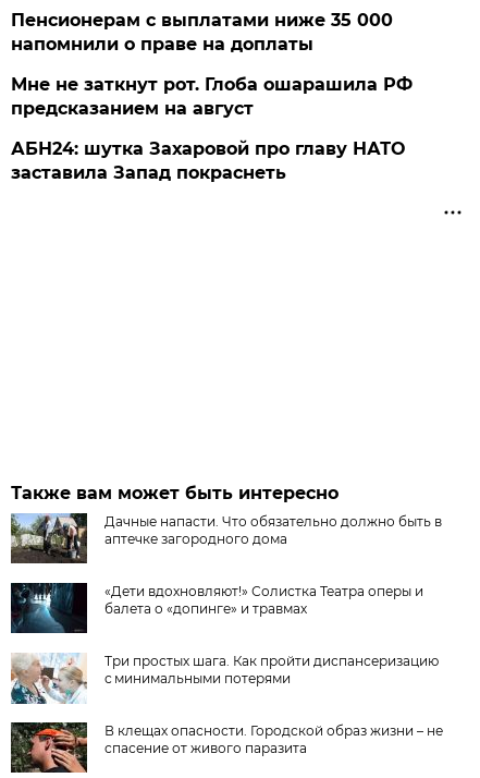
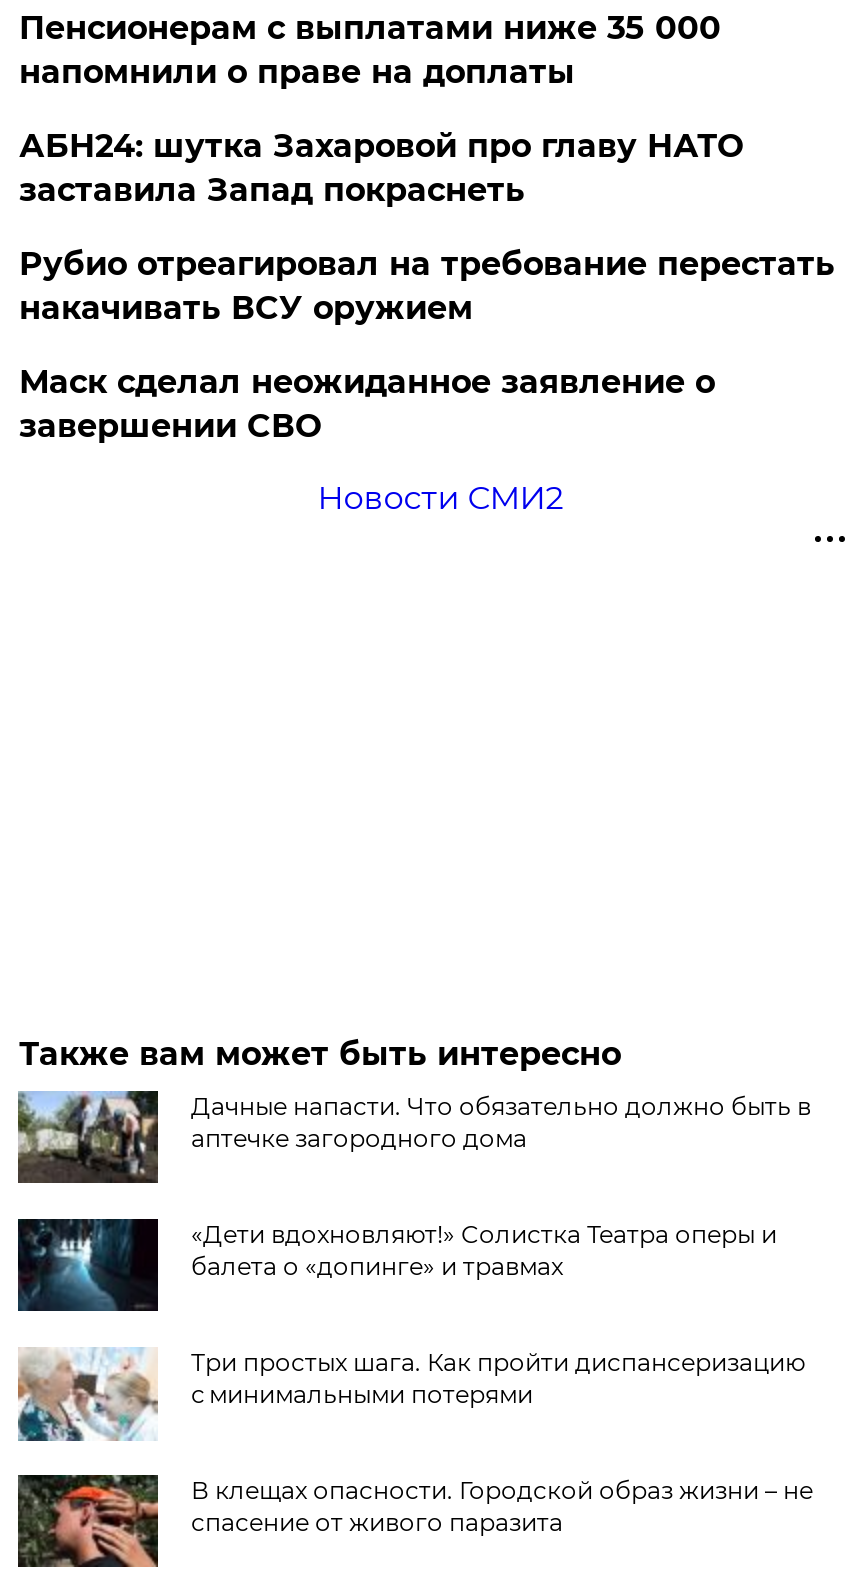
[11,74,413,119] Мне не заткнут рот. Глоба ошарашила РФ | предсказанием на август -> none
moved [11,138,405,183] -> [19,127,743,209]: АБН24: шутка Захаровой про главу НАТО | заставила Запад покраснеть
none -> [19,245,835,517] Рубио отреагировал на требование перестать | накачивать ВСУ оружием | Маск сделал неожиданное заявление о | завершении СВО | Новости СМИ2

